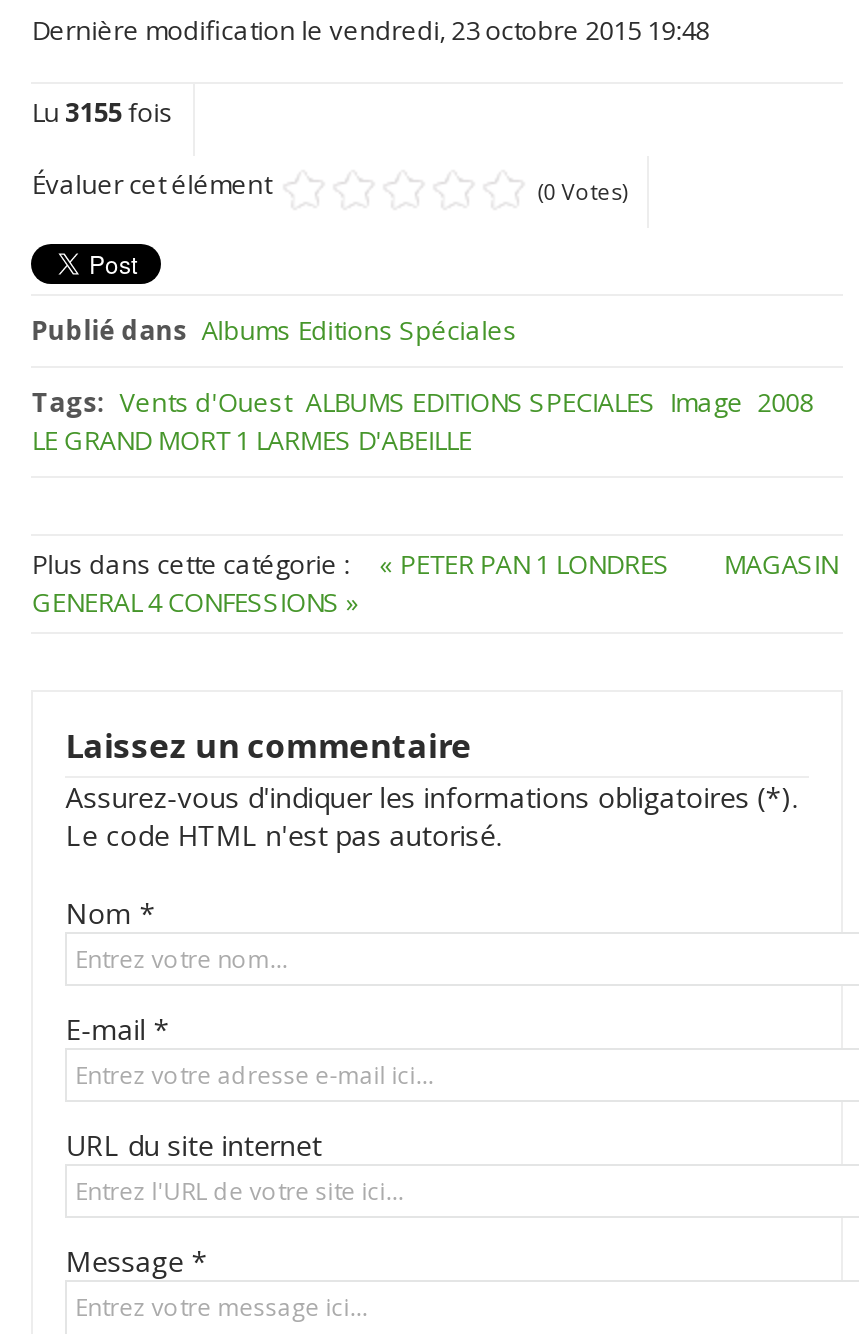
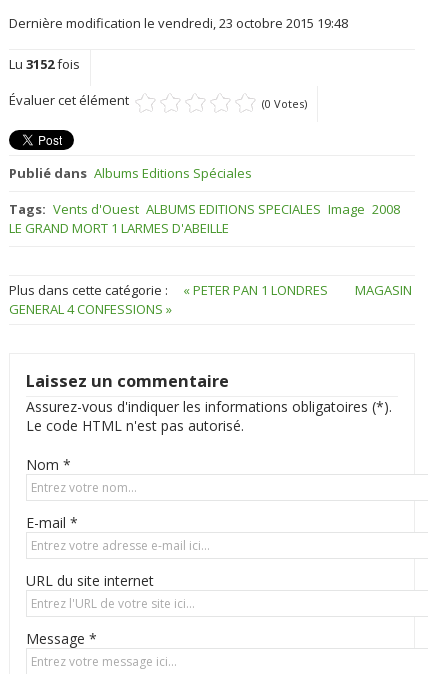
[31,95,173,131] Lu 3155fois -> [9,55,80,73] Lu 3152fois

